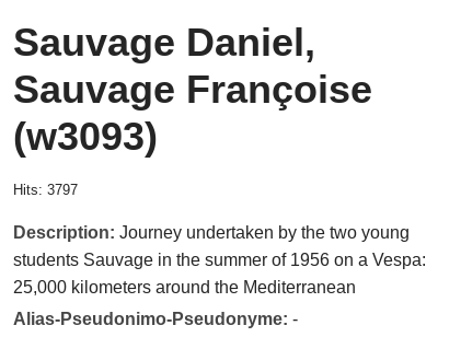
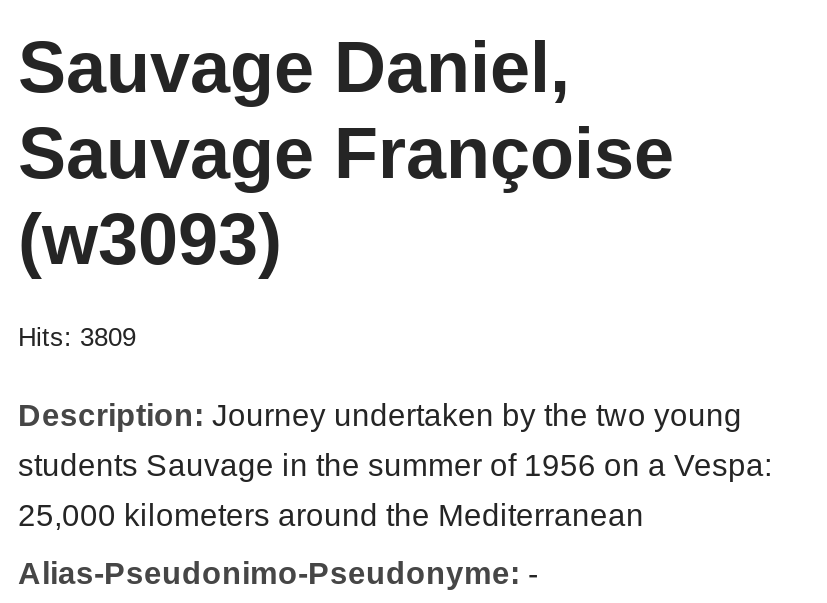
[13,181,78,198] Hits: 3797 -> [18,321,136,351] Hits: 3809

